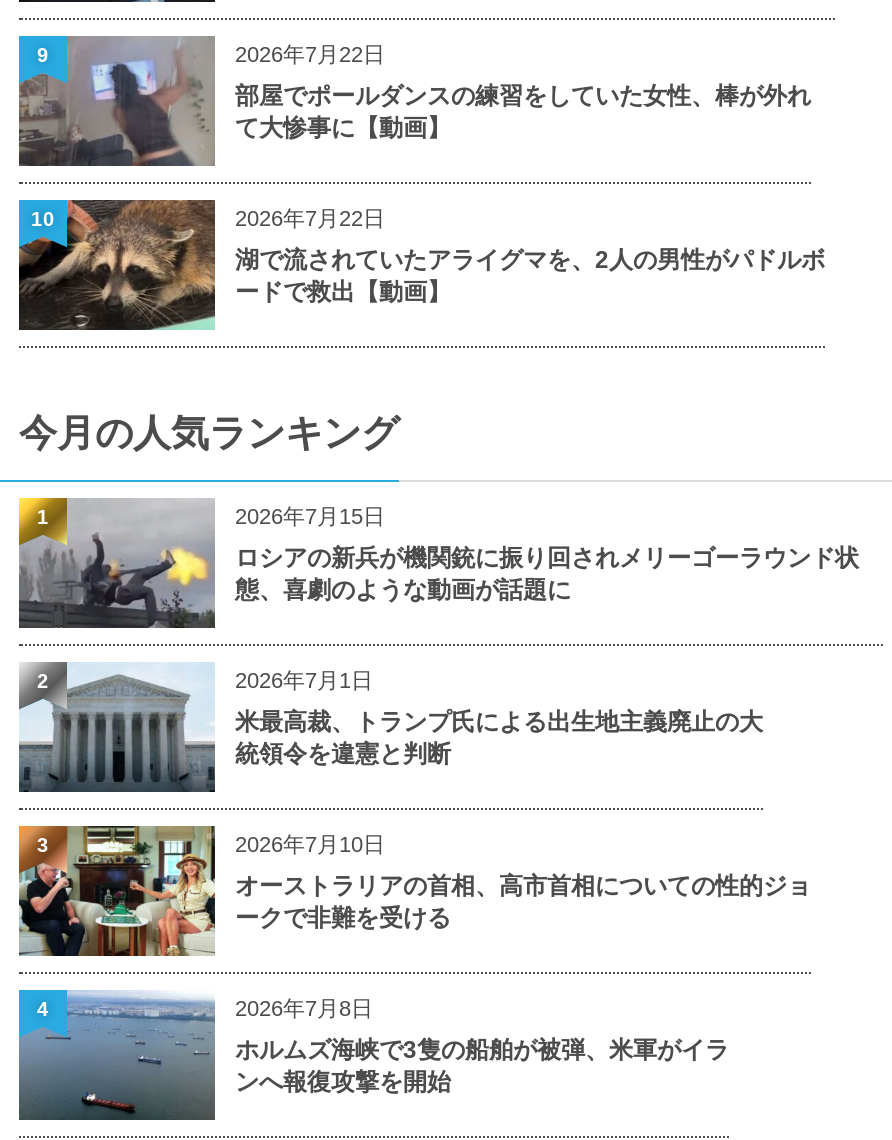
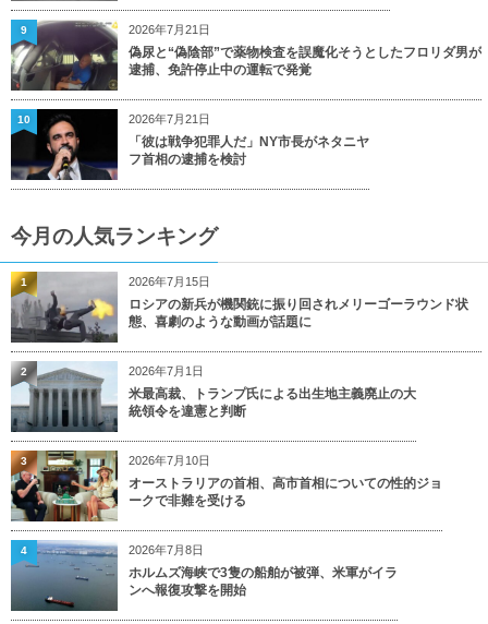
[19,36,385,166] [image] | 2026年7月22日 -> [12,21,210,91] [image] | 2026年7月21日
[235,81,811,141] 部屋でポールダンスの練習をしていた女性、棒が外れ | て大惨事に【動画】 -> [129,44,481,77] 偽尿と“偽陰部”で薬物検査を誤魔化そうとしたフロリダ男が | 逮捕、免許停止中の運転で発覚
[17,198,385,332] [image] | 2026年7月22日 -> [10,108,210,181] [image] | 2026年7月21日
[235,245,825,305] 湖で流されていたアライグマを、2人の男性がパドルボ | ードで救出【動画】 -> [129,134,369,166] 「彼は戦争犯罪人だ」NY市長がネタニヤ | フ首相の逮捕を検討

